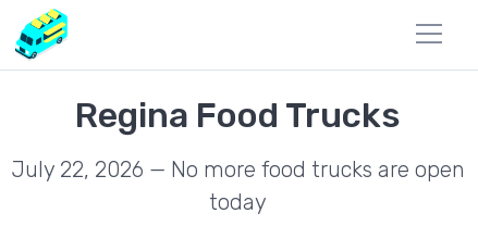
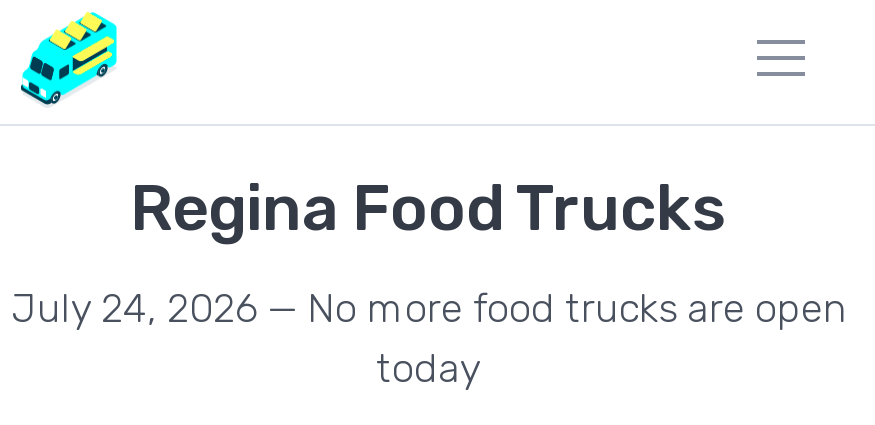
[10,156,464,183] July 22, 2026 — No more food trucks are open -> [11,284,847,332] July 24, 2026 — No more food trucks are open

